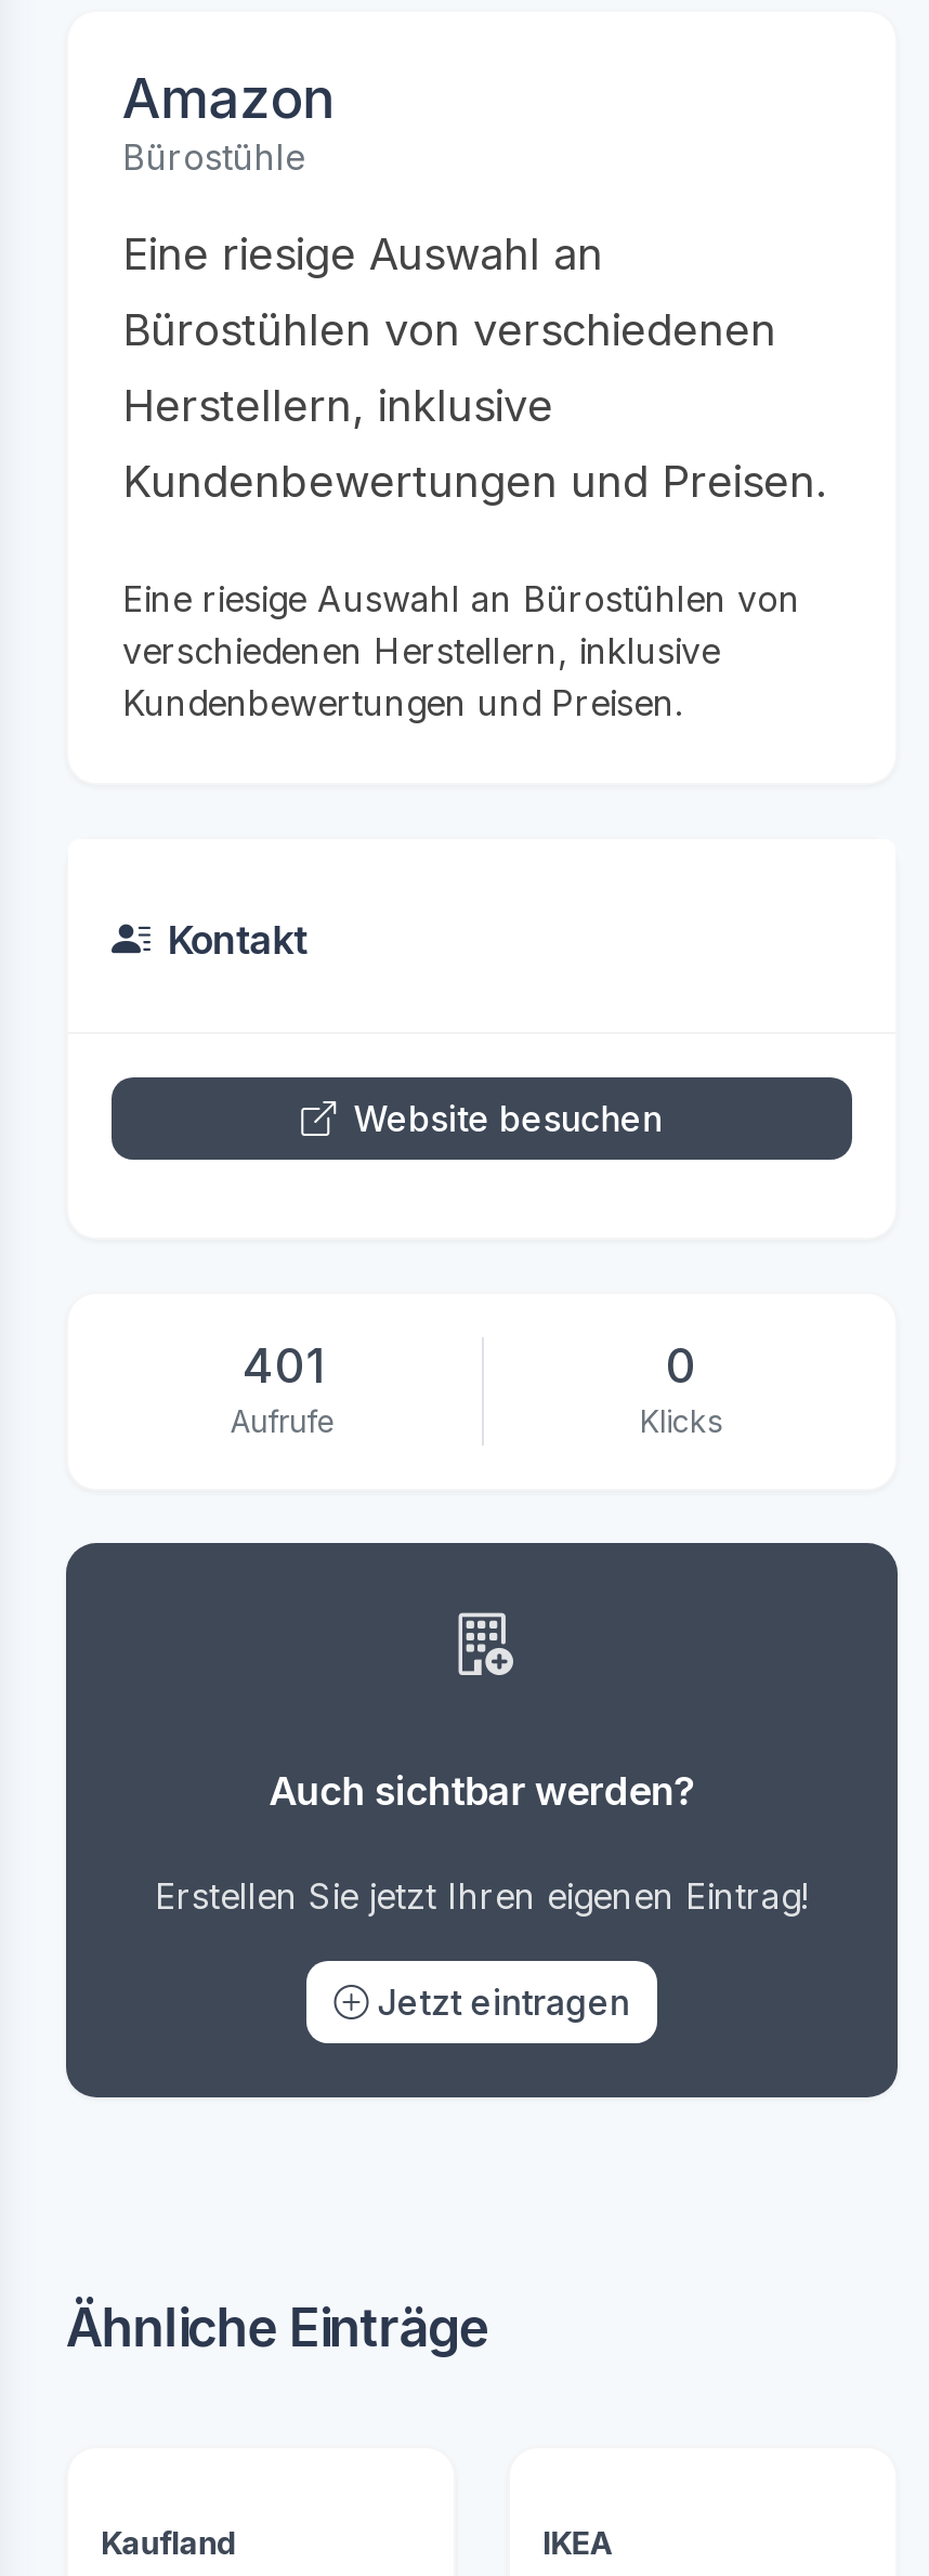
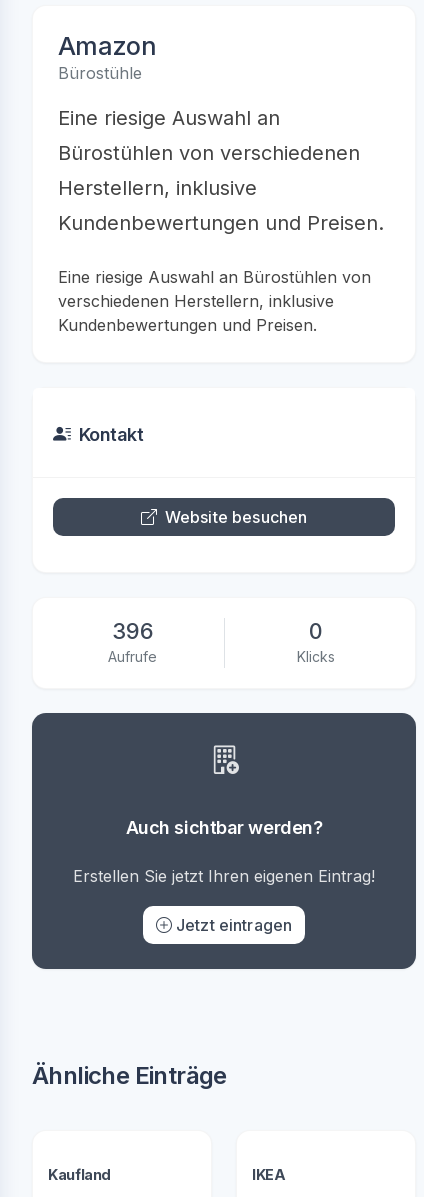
[243,1337,325,1394] 401 -> [111,618,153,644] 396

